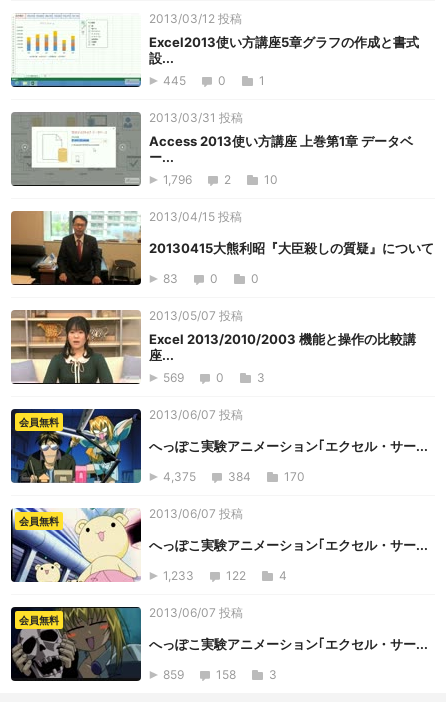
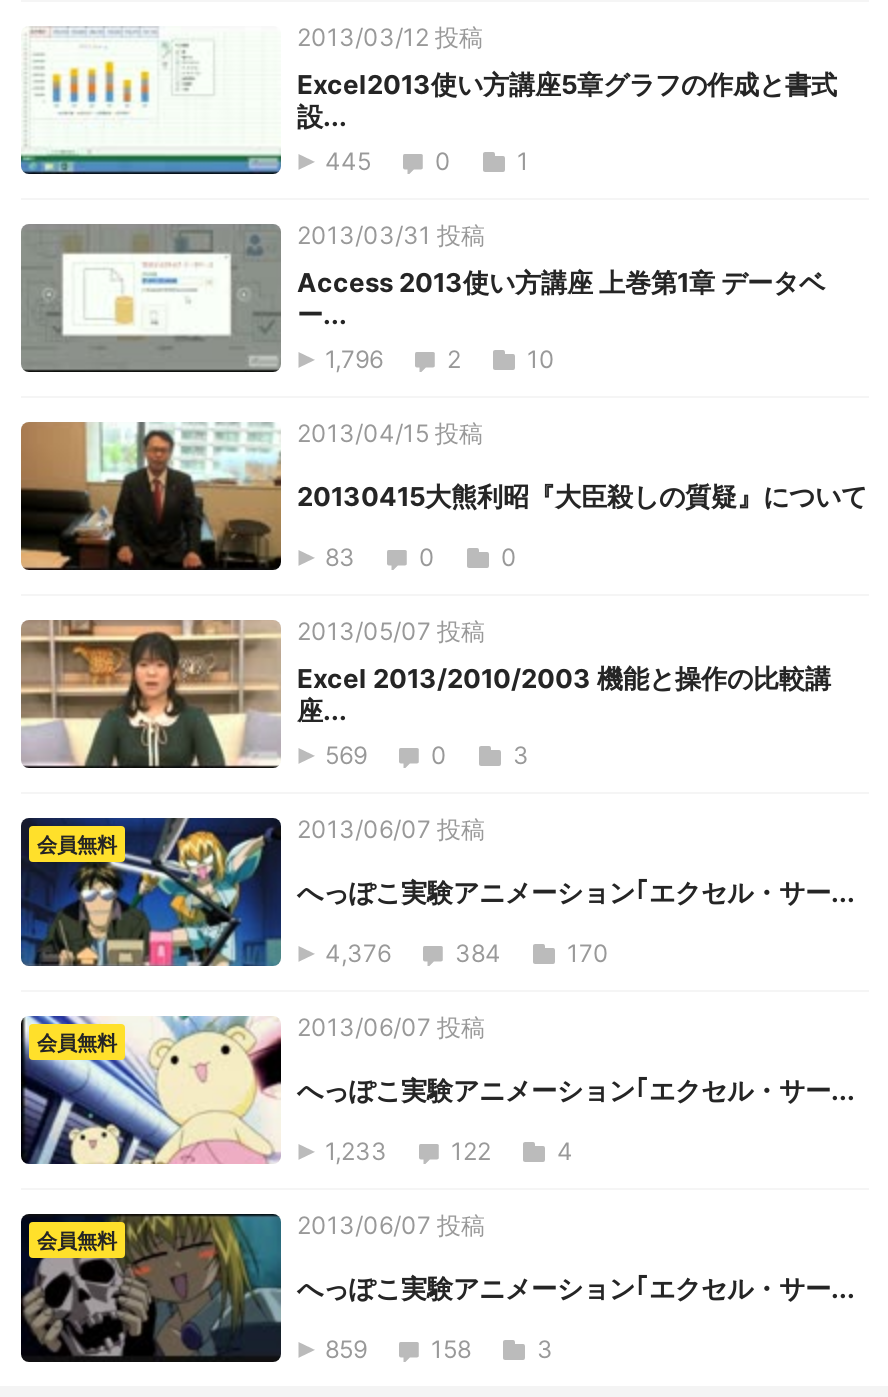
[163,469,196,484] 4,375 -> [325,938,391,968] 4,376

